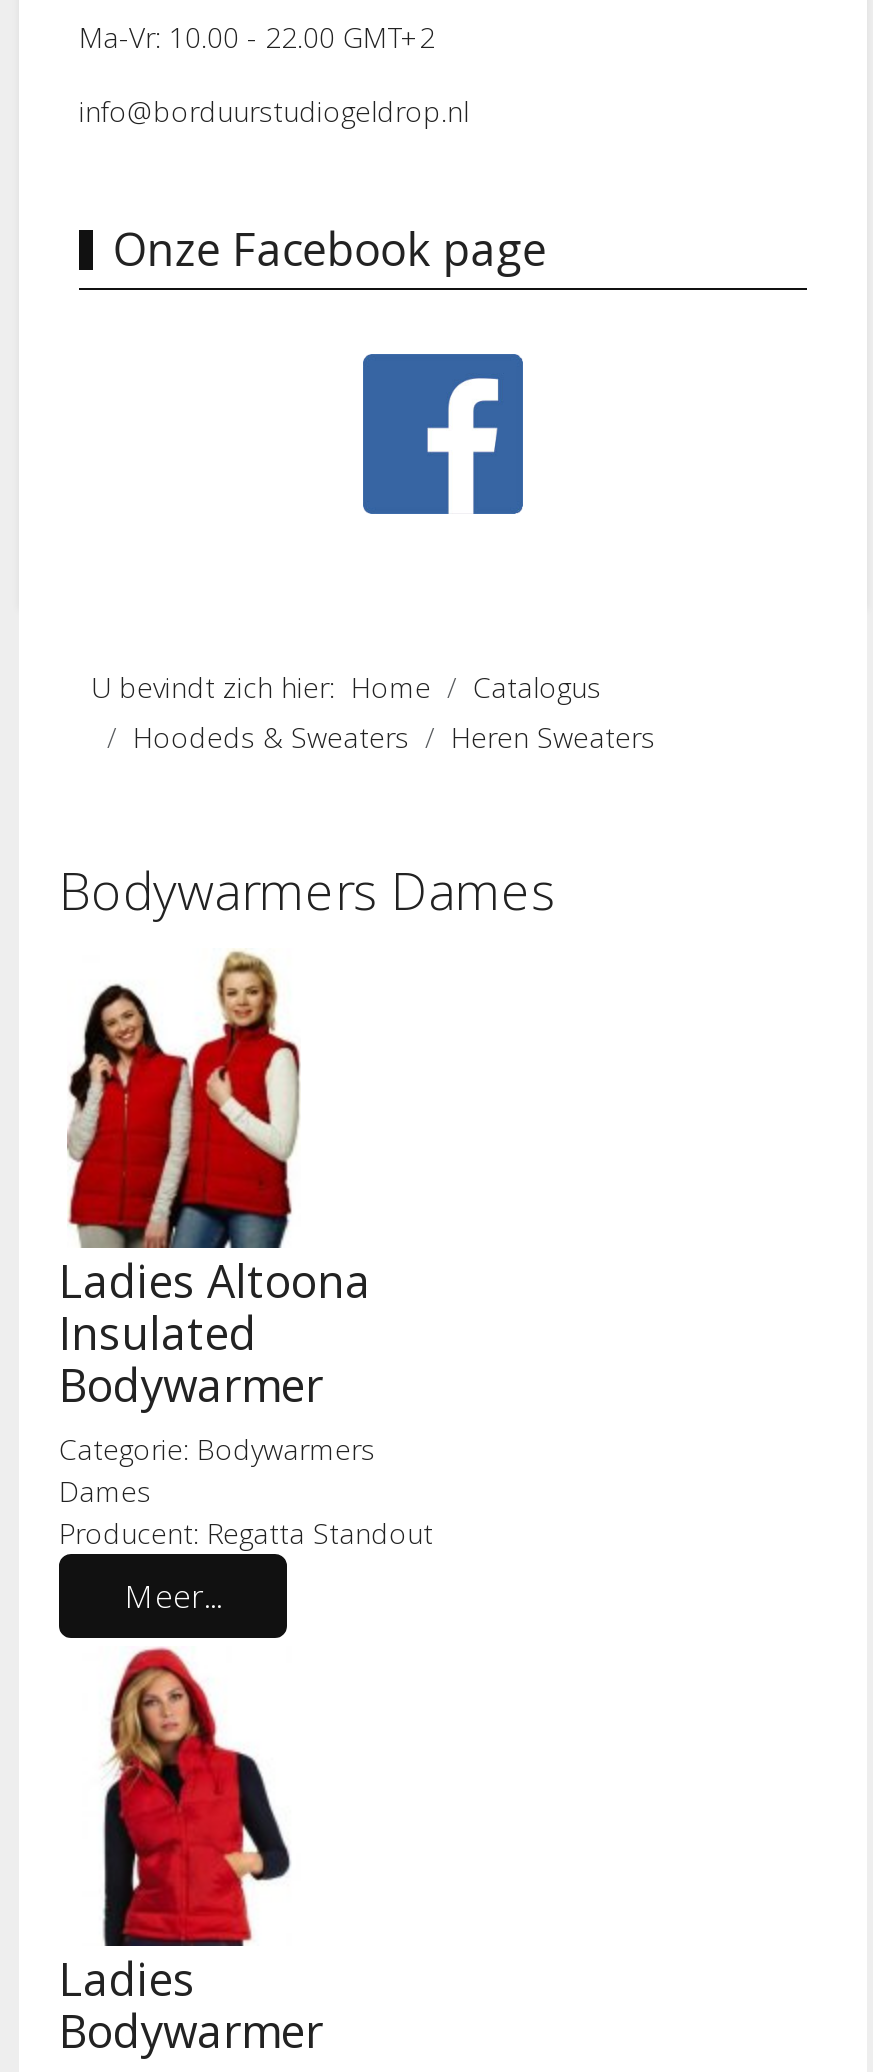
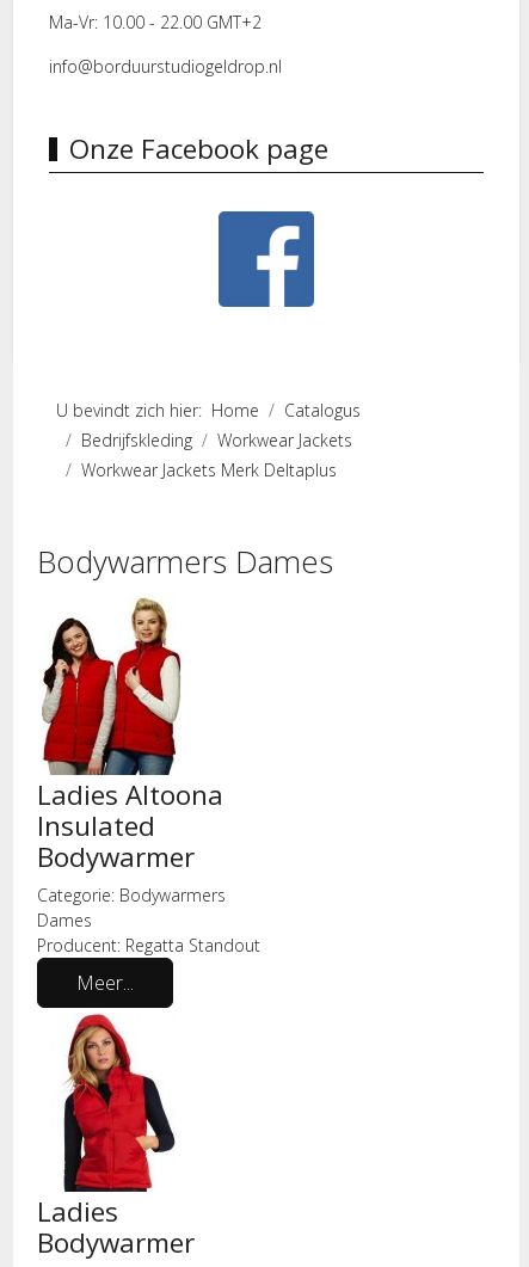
[133,718,655,756] Hoodeds & Sweaters | Heren Sweaters -> [81,429,352,481] Bedrijfskleding | Workwear Jackets | Workwear Jackets Merk Deltaplus

